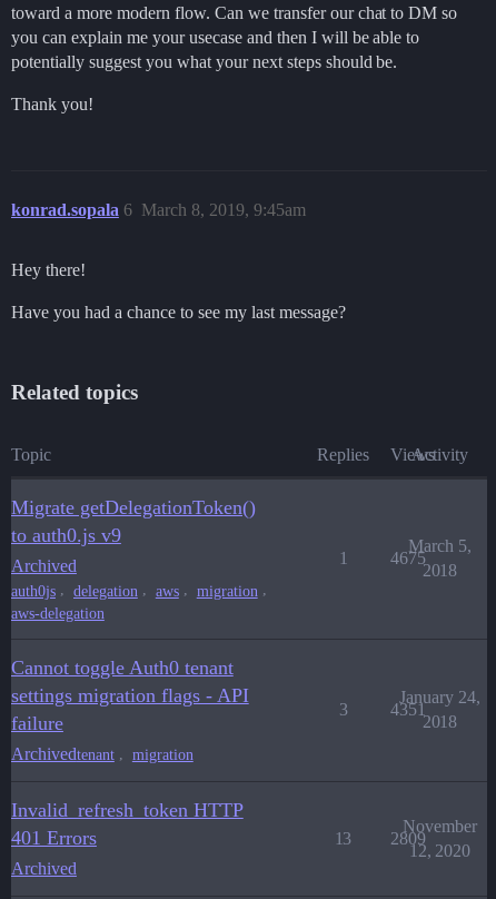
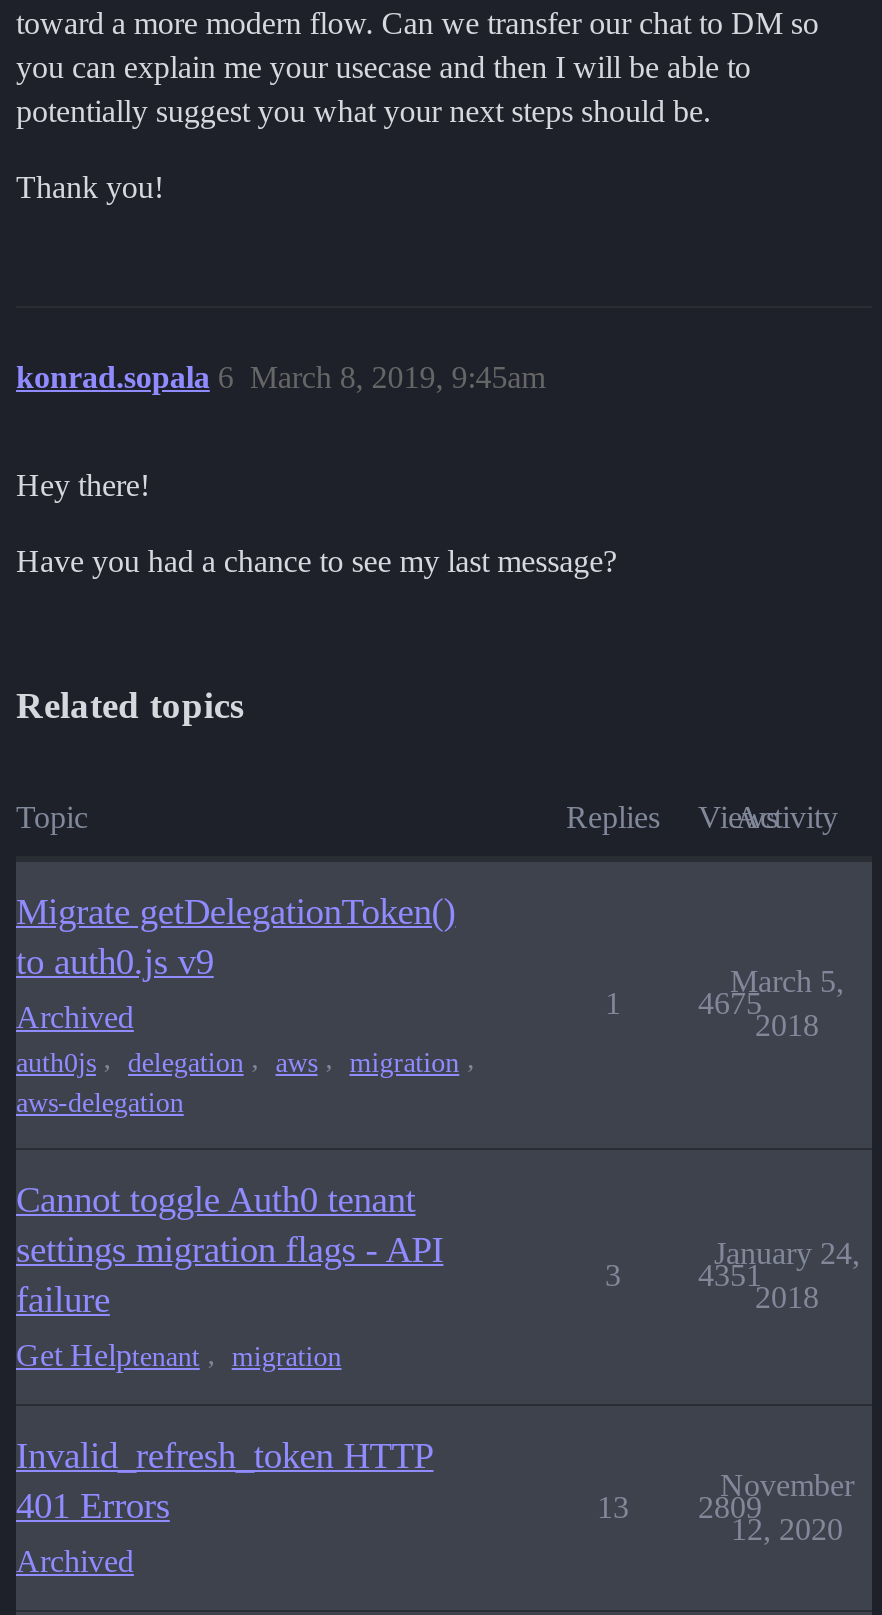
[11,745,193,764] Archivedtenant, migration -> [16,1339,342,1373] Get Helptenant, migration

